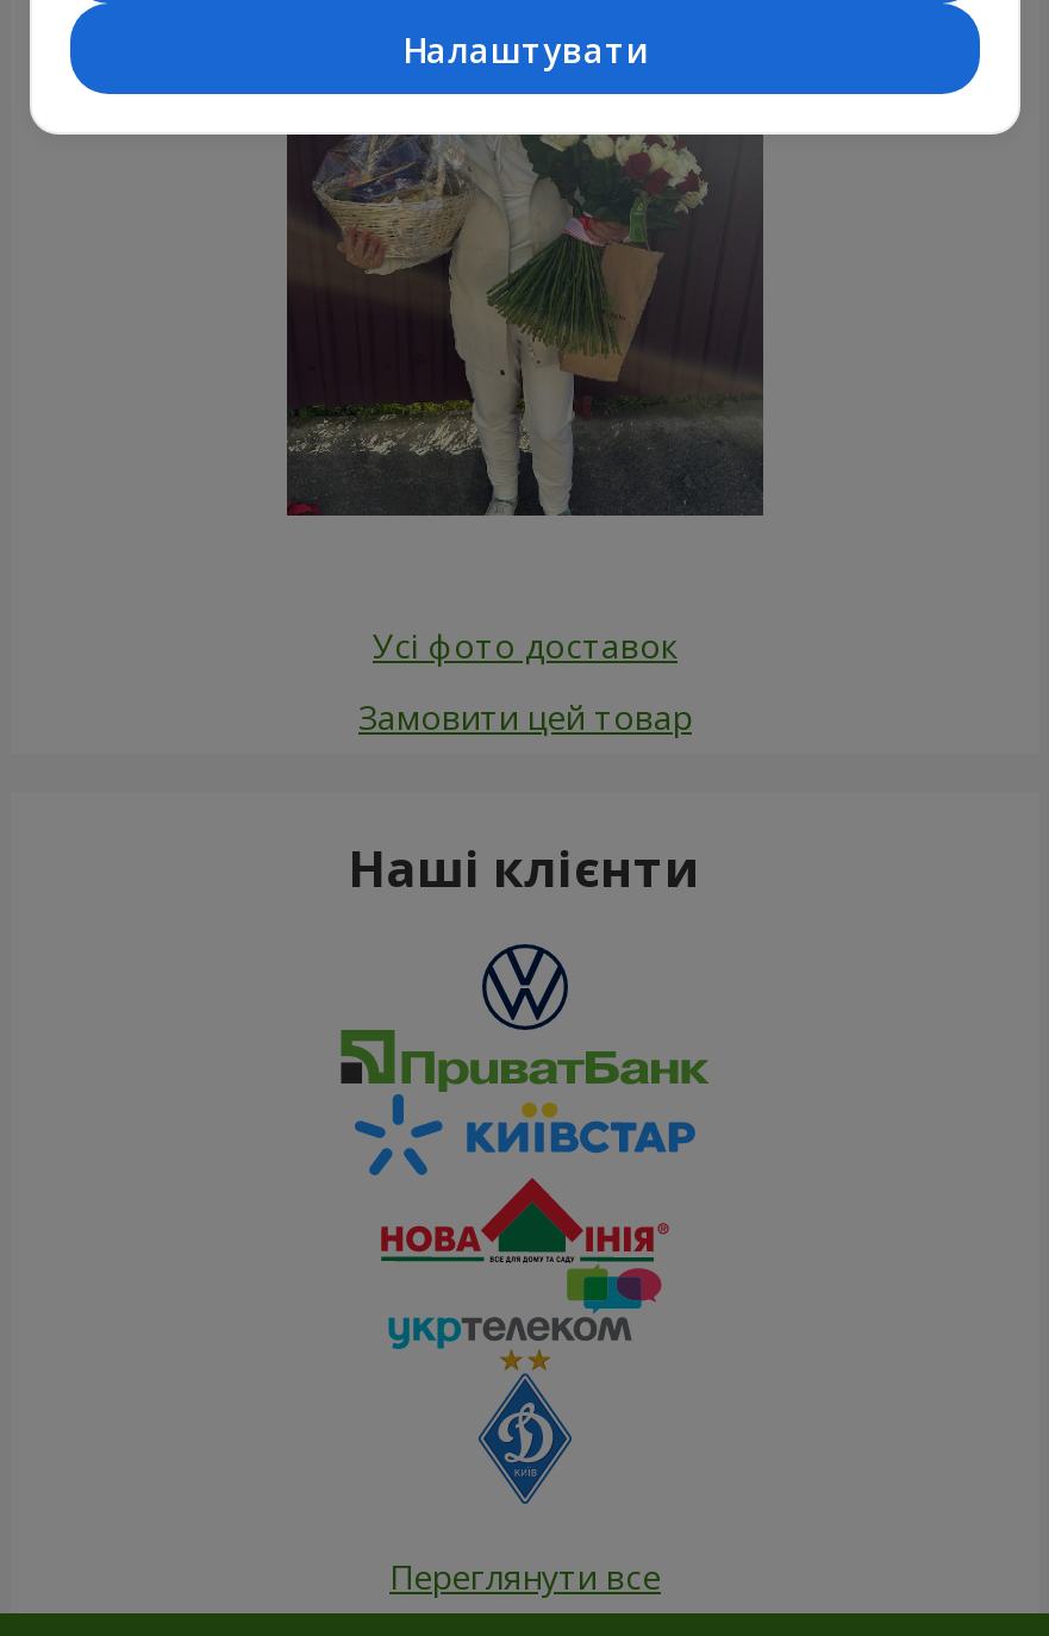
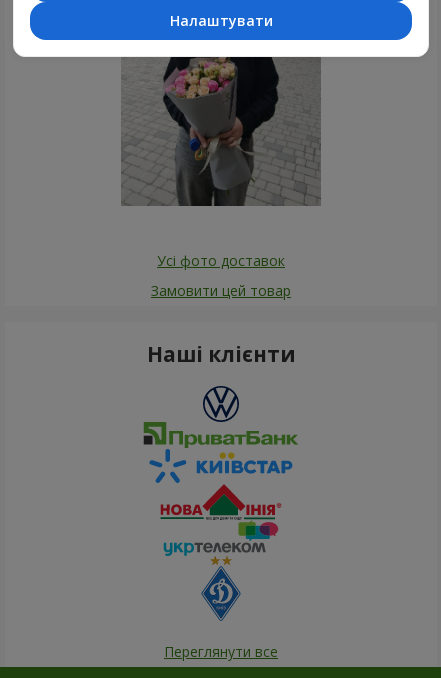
[287,133,763,517] [image] -> [122,56,320,206] [image]

